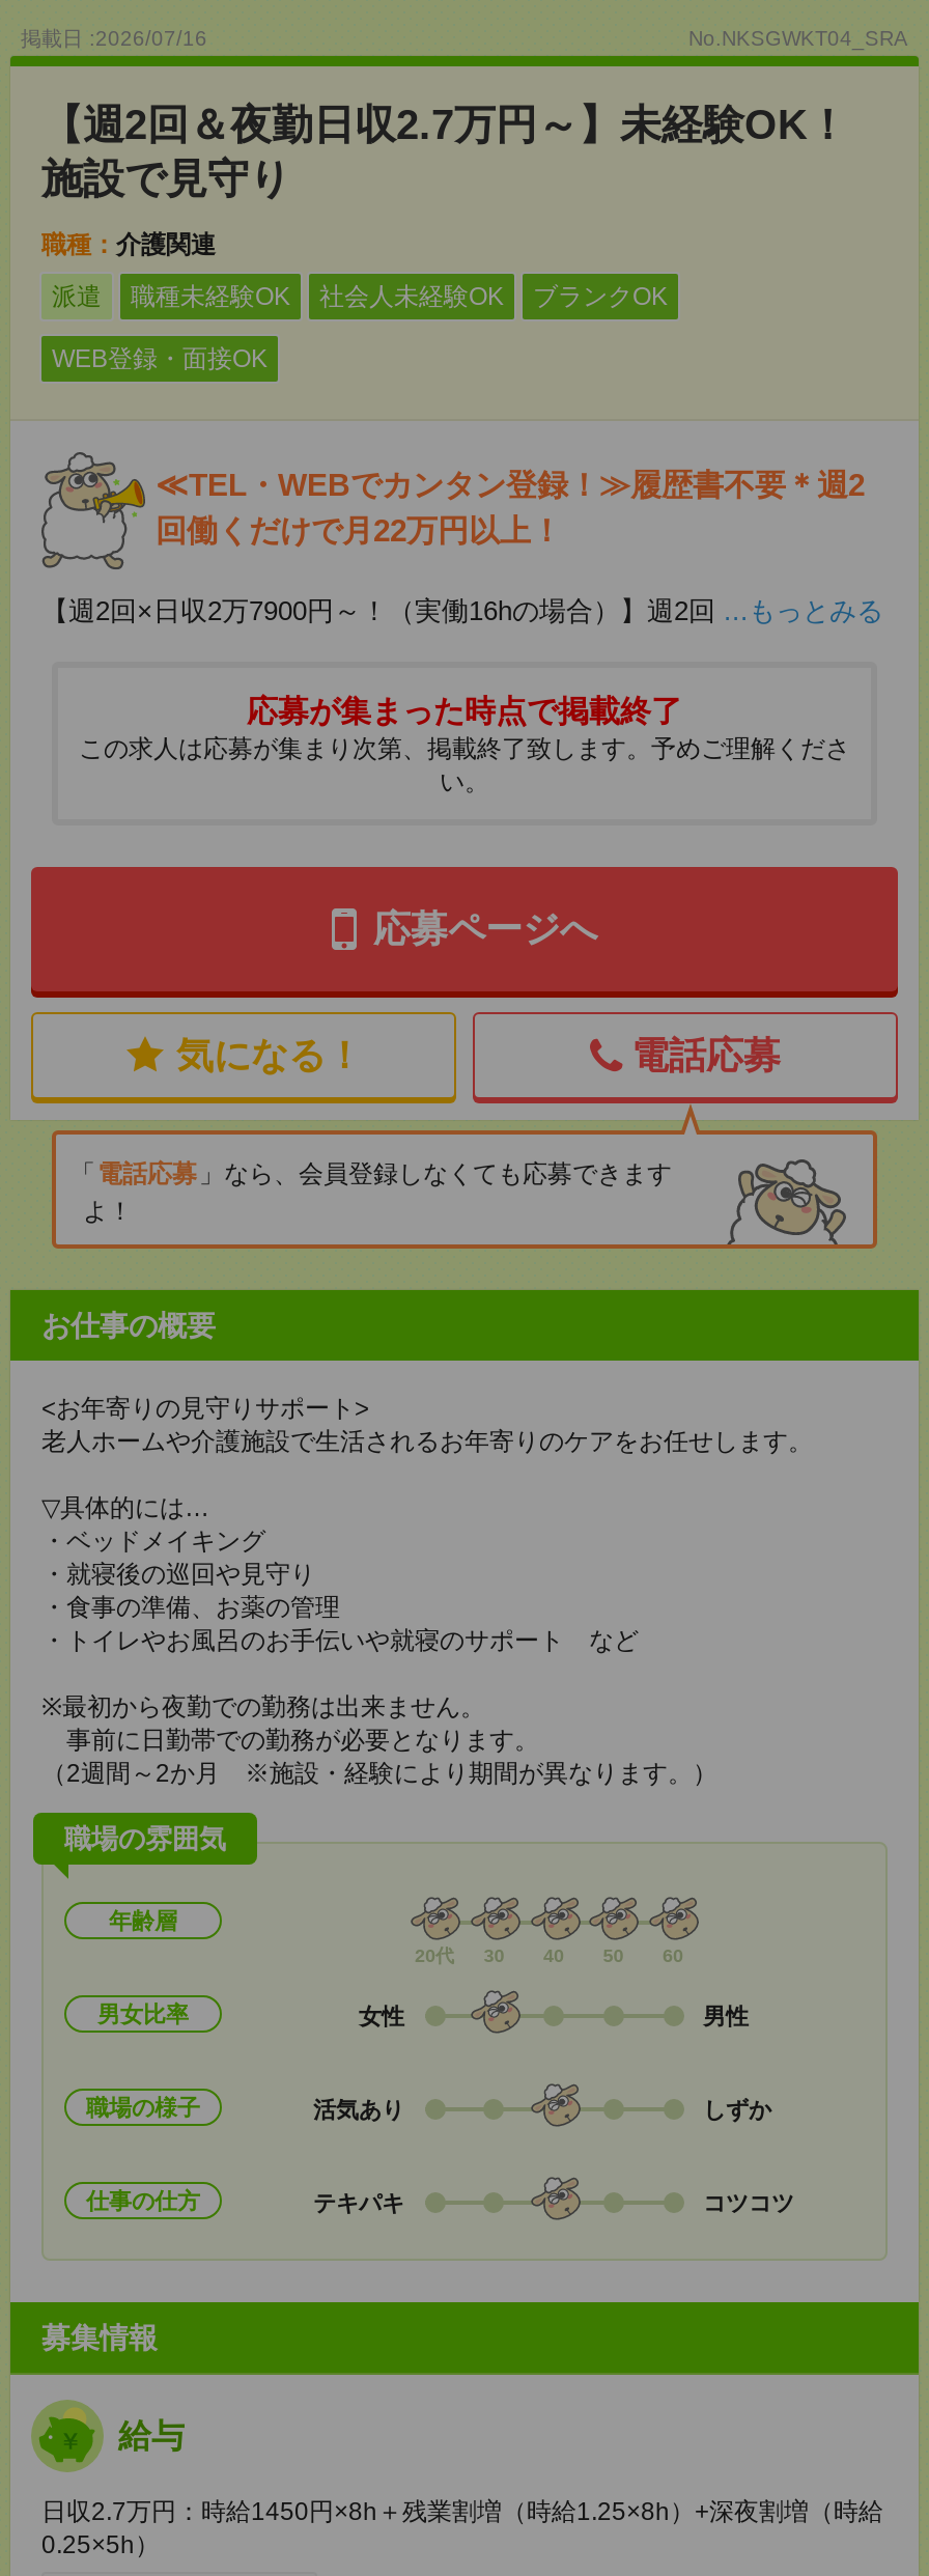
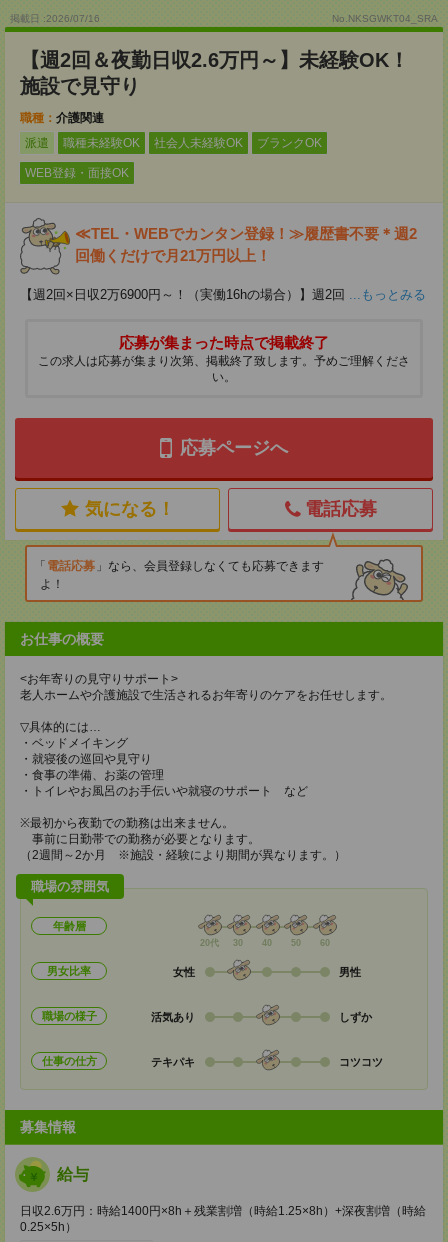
[41,102,848,147] 【週2回＆夜勤日収2.7万円～】未経験OK！ -> [20,49,409,71] 【週2回＆夜勤日収2.6万円～】未経験OK！
[156,512,562,548] 回働くだけで月22万円以上！ -> [75,247,271,264] 回働くだけで月21万円以上！
[41,595,883,626] 【週2回×日収2万7900円～！（実働16hの場合）】週2回 ...もっとみる -> [20,287,426,302] 【週2回×日収2万6900円～！（実働16hの場合）】週2回 ...もっとみる
[41,2497,883,2526] 日収2.7万円：時給1450円×8h＋残業割増（時給1.25×8h）+深夜割増（時給 -> [20,1204,426,1218] 日収2.6万円：時給1400円×8h＋残業割増（時給1.25×8h）+深夜割増（時給

